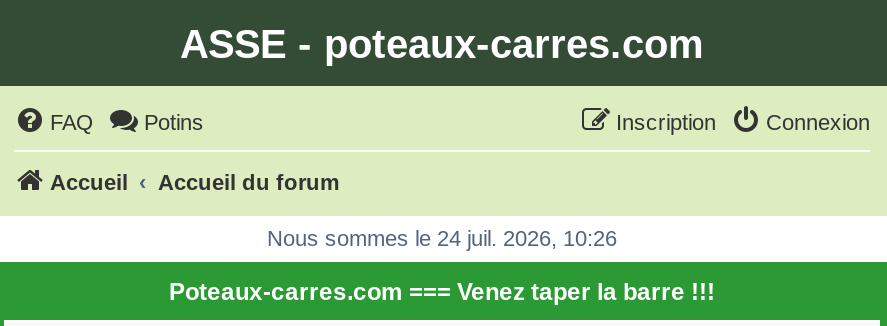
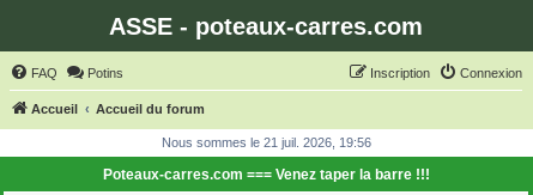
[267,226,617,250] Nous sommes le 24 juil. 2026, 10:26 -> [161,135,371,150] Nous sommes le 21 juil. 2026, 19:56

